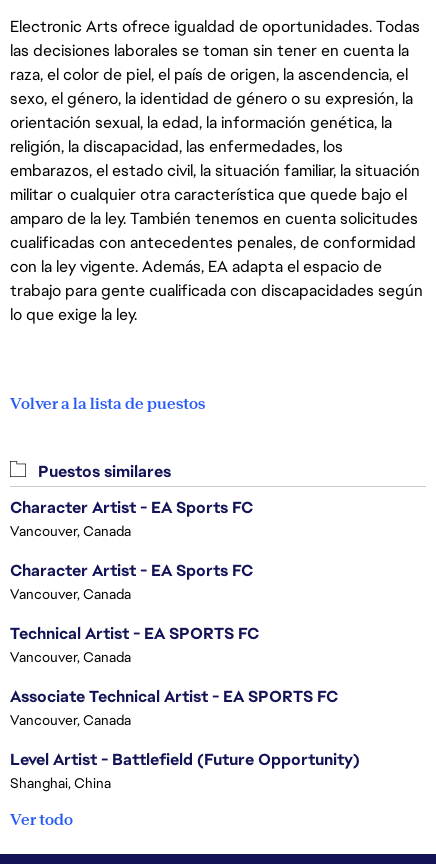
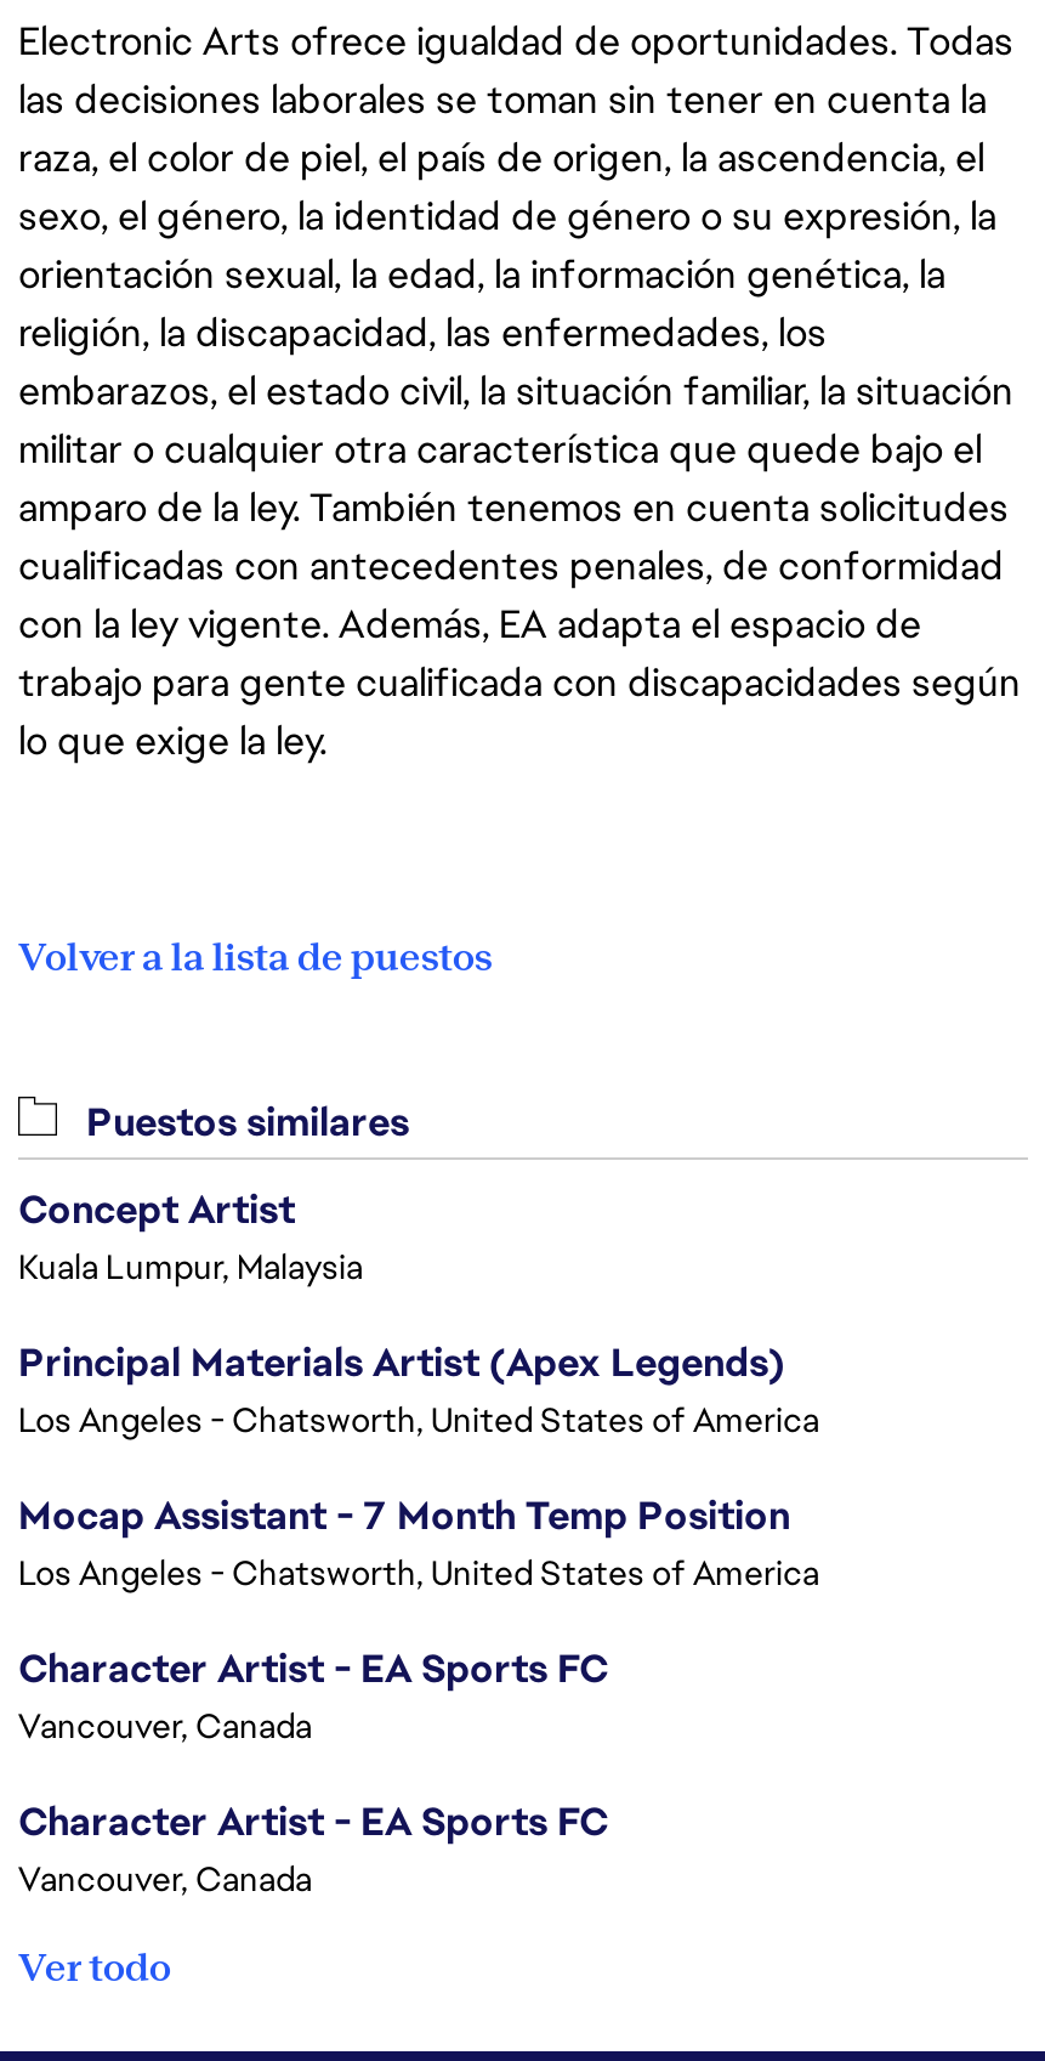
none -> [18,1184,819,1595] Concept Artist | Kuala Lumpur, Malaysia | Principal Materials Artist (Apex Legends) | Los Angeles - Chatsworth, United States of America | Mocap Assistant - 7 Month Temp Position | Los Angeles - Chatsworth, United States of America
moved [10,497,253,603] -> [18,1643,608,1901]: Character Artist - EA Sports FC | Vancouver, Canada | Character Artist - EA Sports FC | Vancouver, Canada
[10,623,360,792] Technical Artist - EA SPORTS FC | Vancouver, Canada | Associate Technical Artist - EA SPORTS FC | Vancouver, Canada | Level Artist - Battlefield (Future Opportunity) | Shanghai, China -> none

